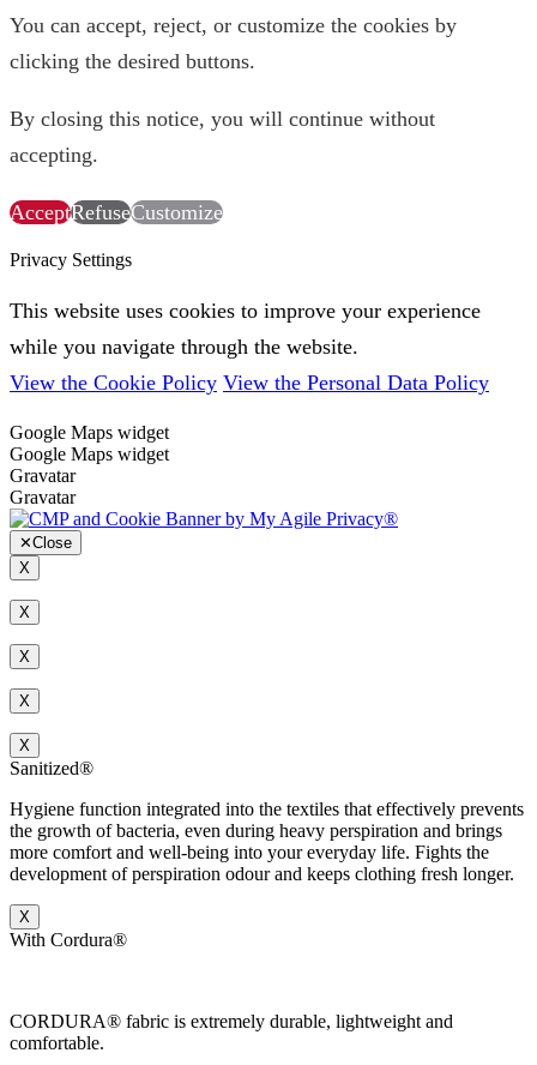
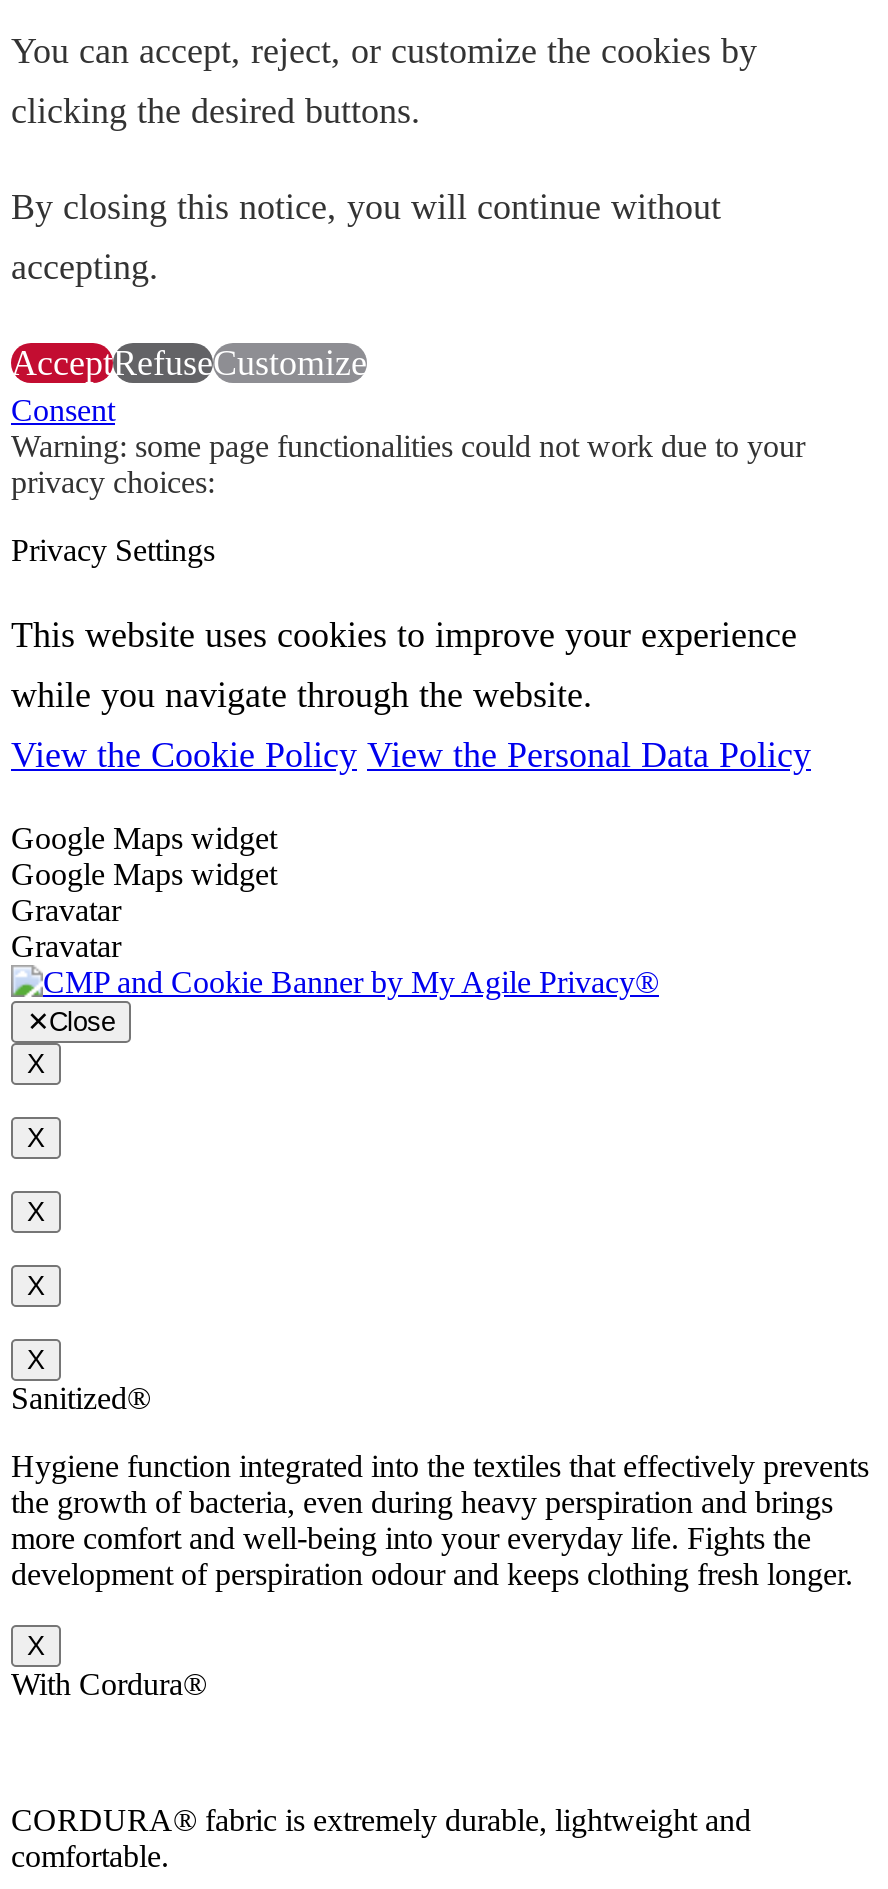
none -> [11,393,805,499] Consent | Warning: some page functionalities could not work due to your | privacy choices:

